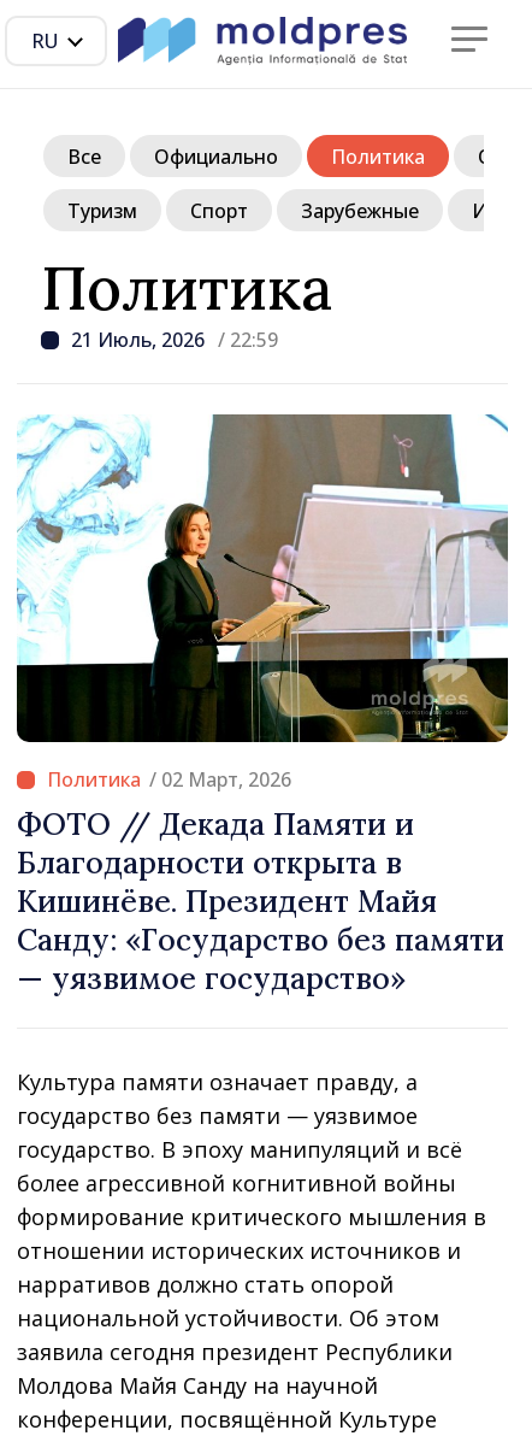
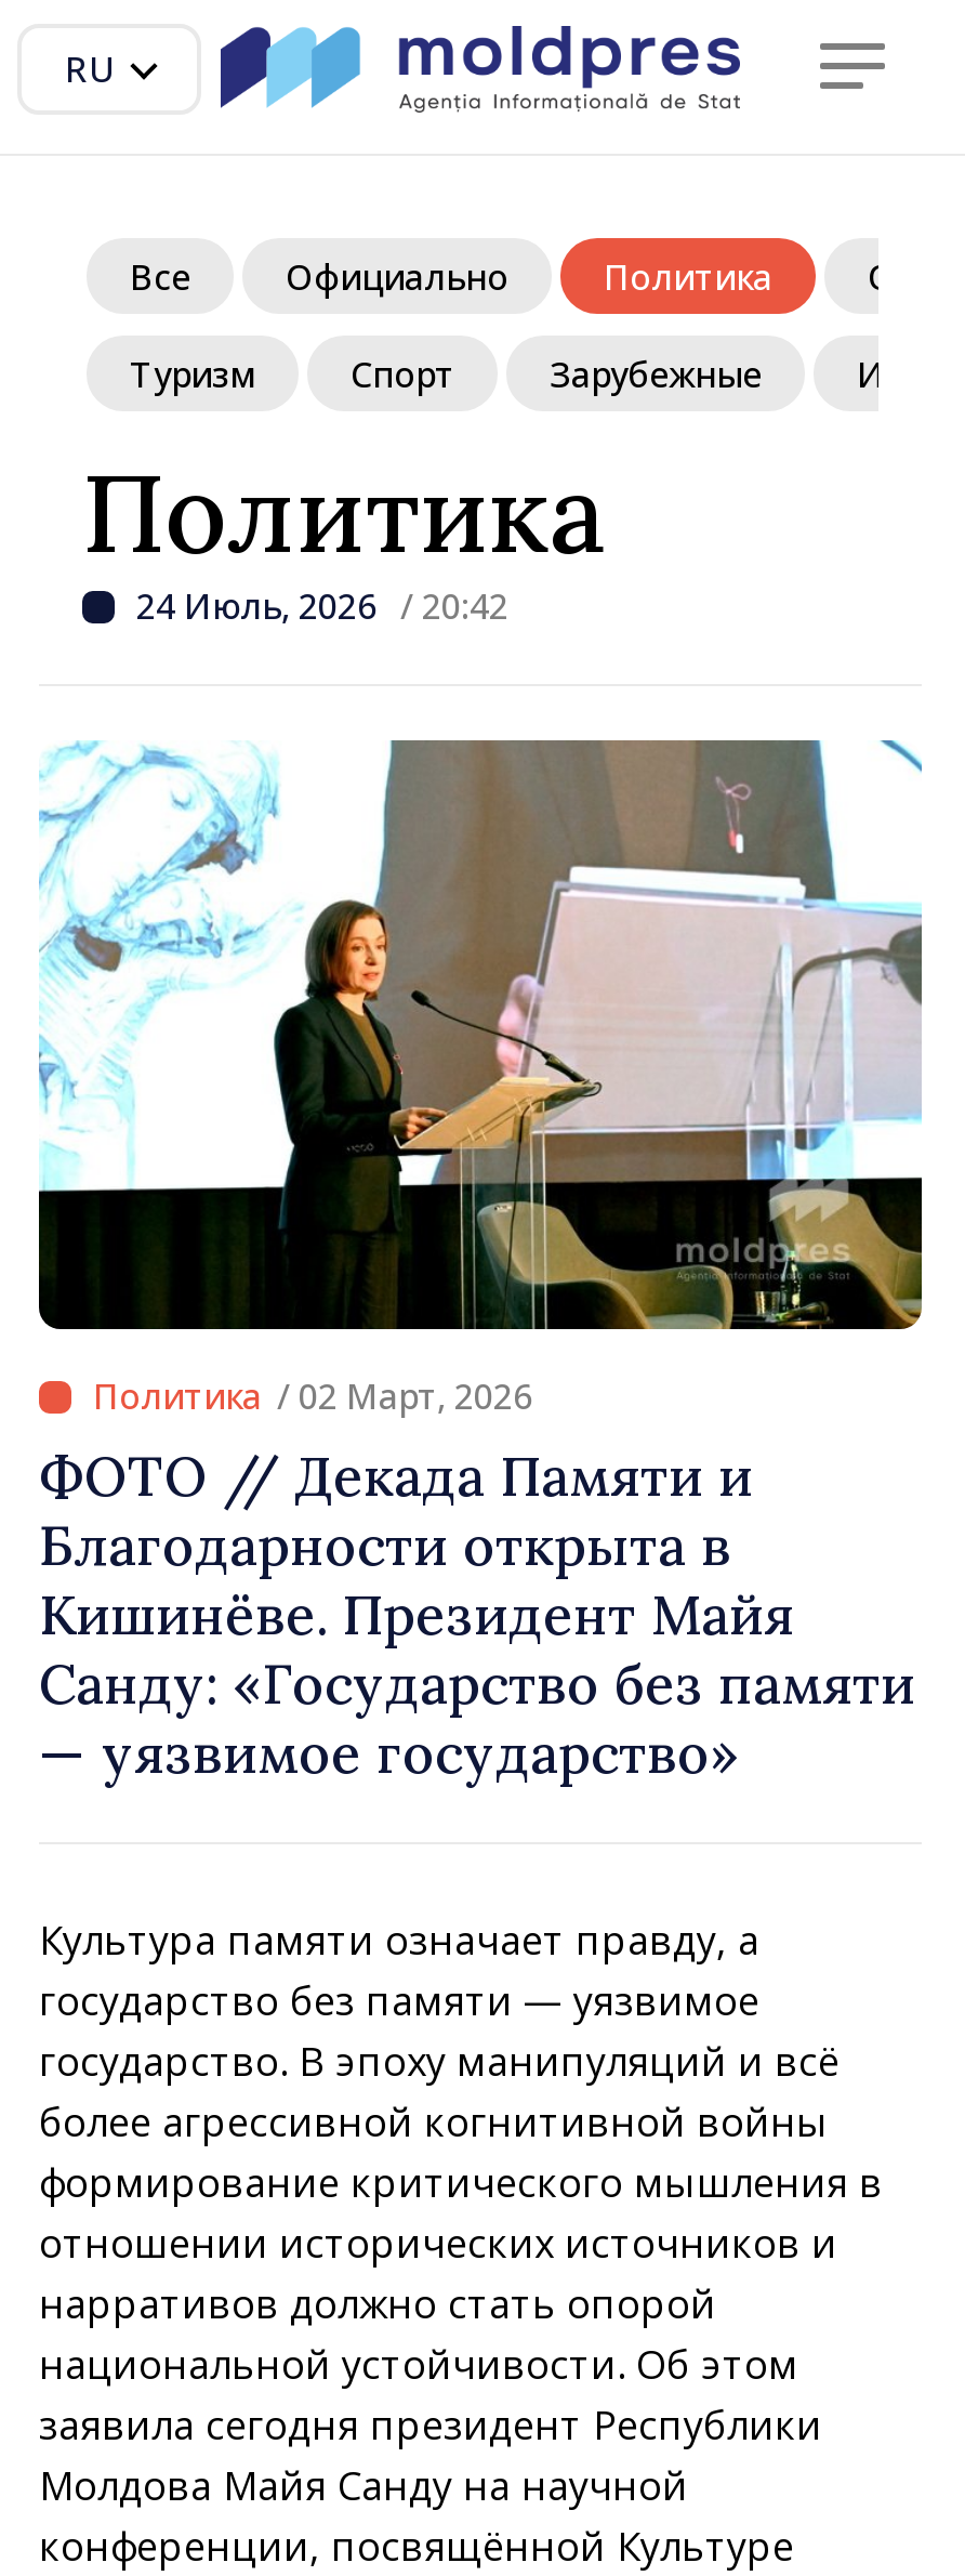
[71,326,278,353] 21 Июль, 2026 / 22:59 -> [136,582,508,630] 24 Июль, 2026 / 20:42

